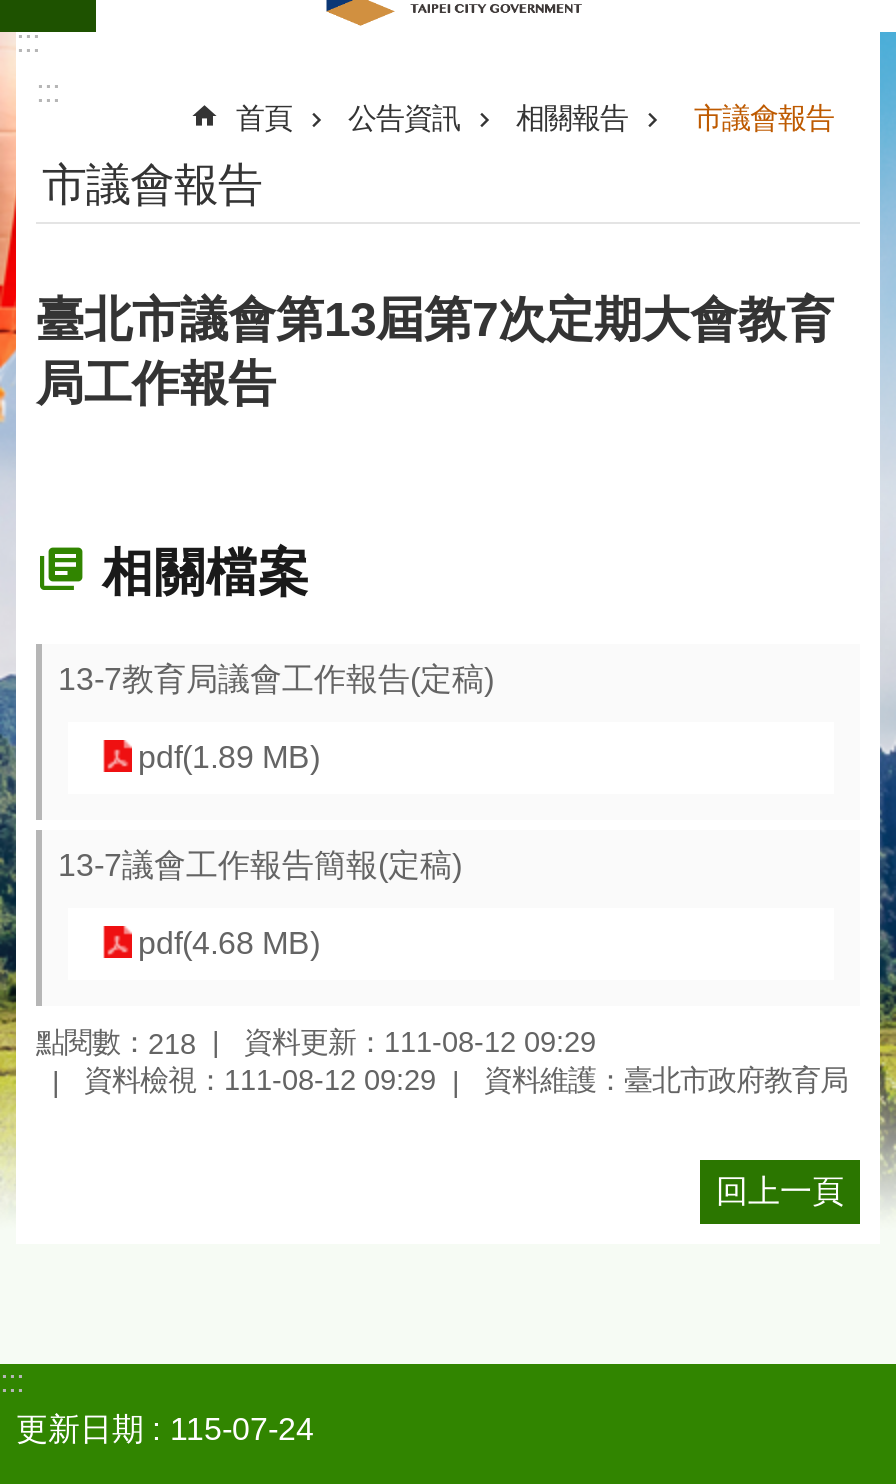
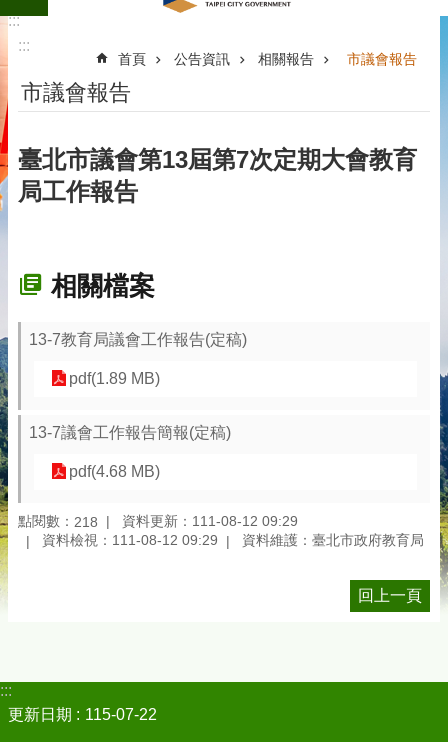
[170,1413,314,1447] 115-07-24 -> [85,706,157,723] 115-07-22

